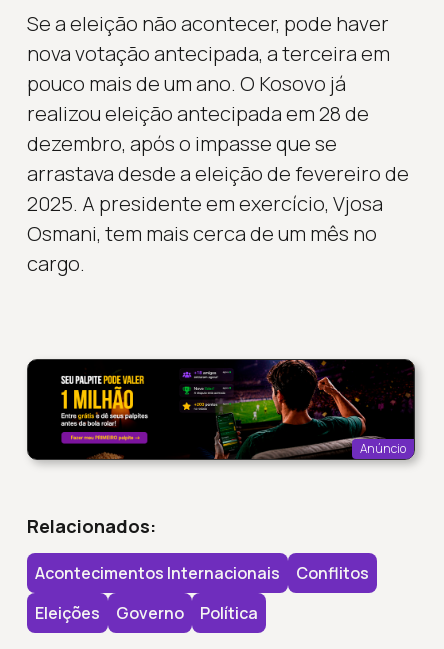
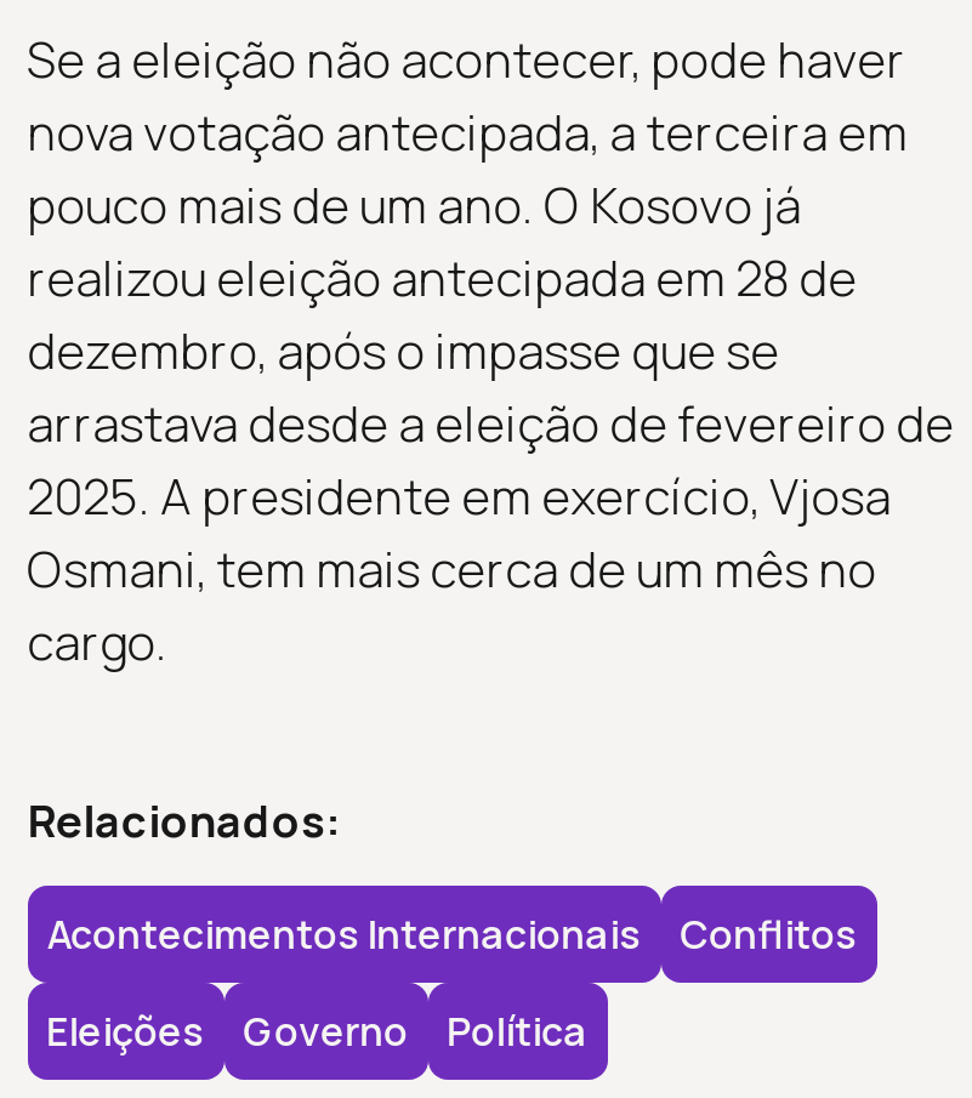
[26,358,419,464] [image] | Anúncio -> none

